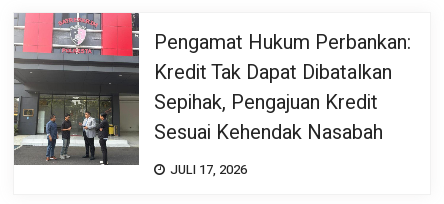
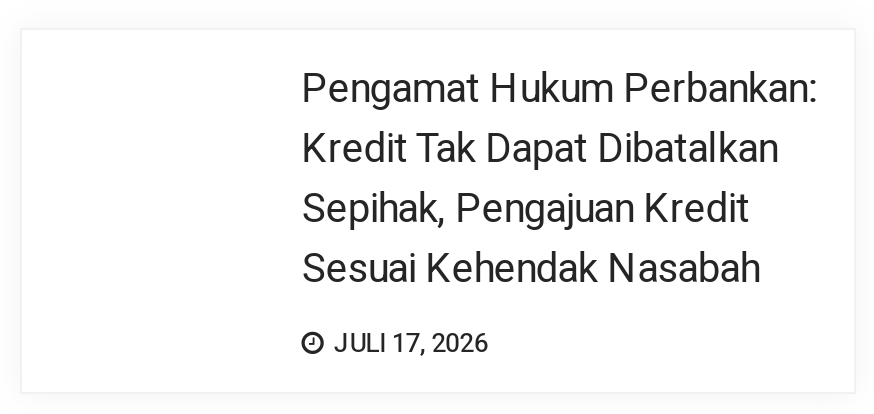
[13,12,140,166] [image] -> none

